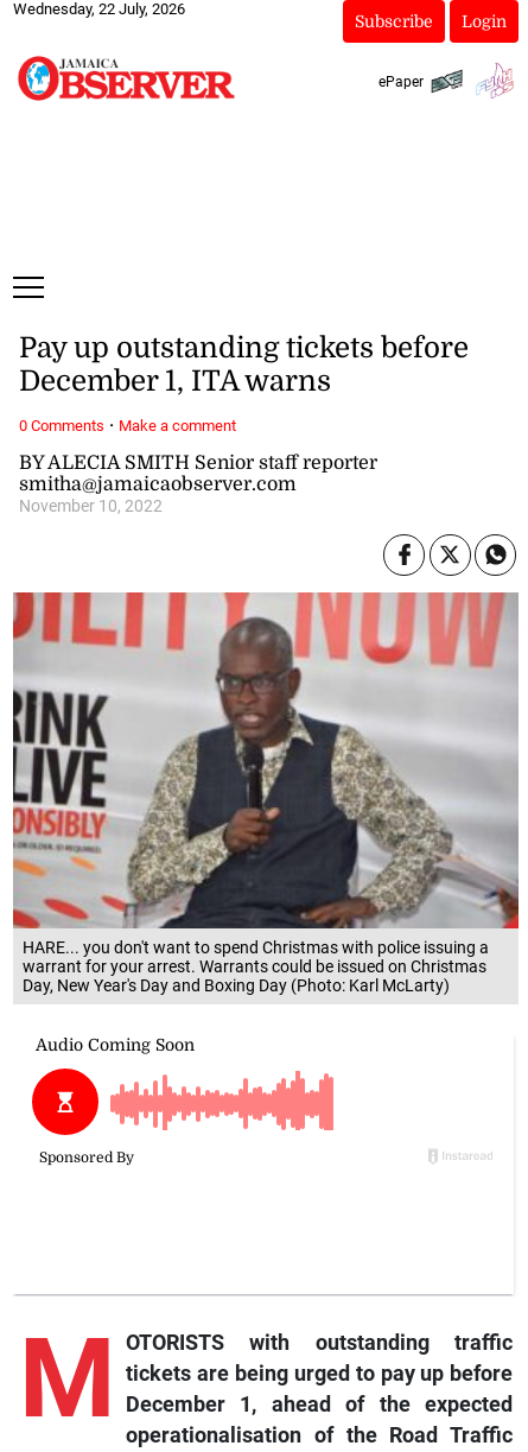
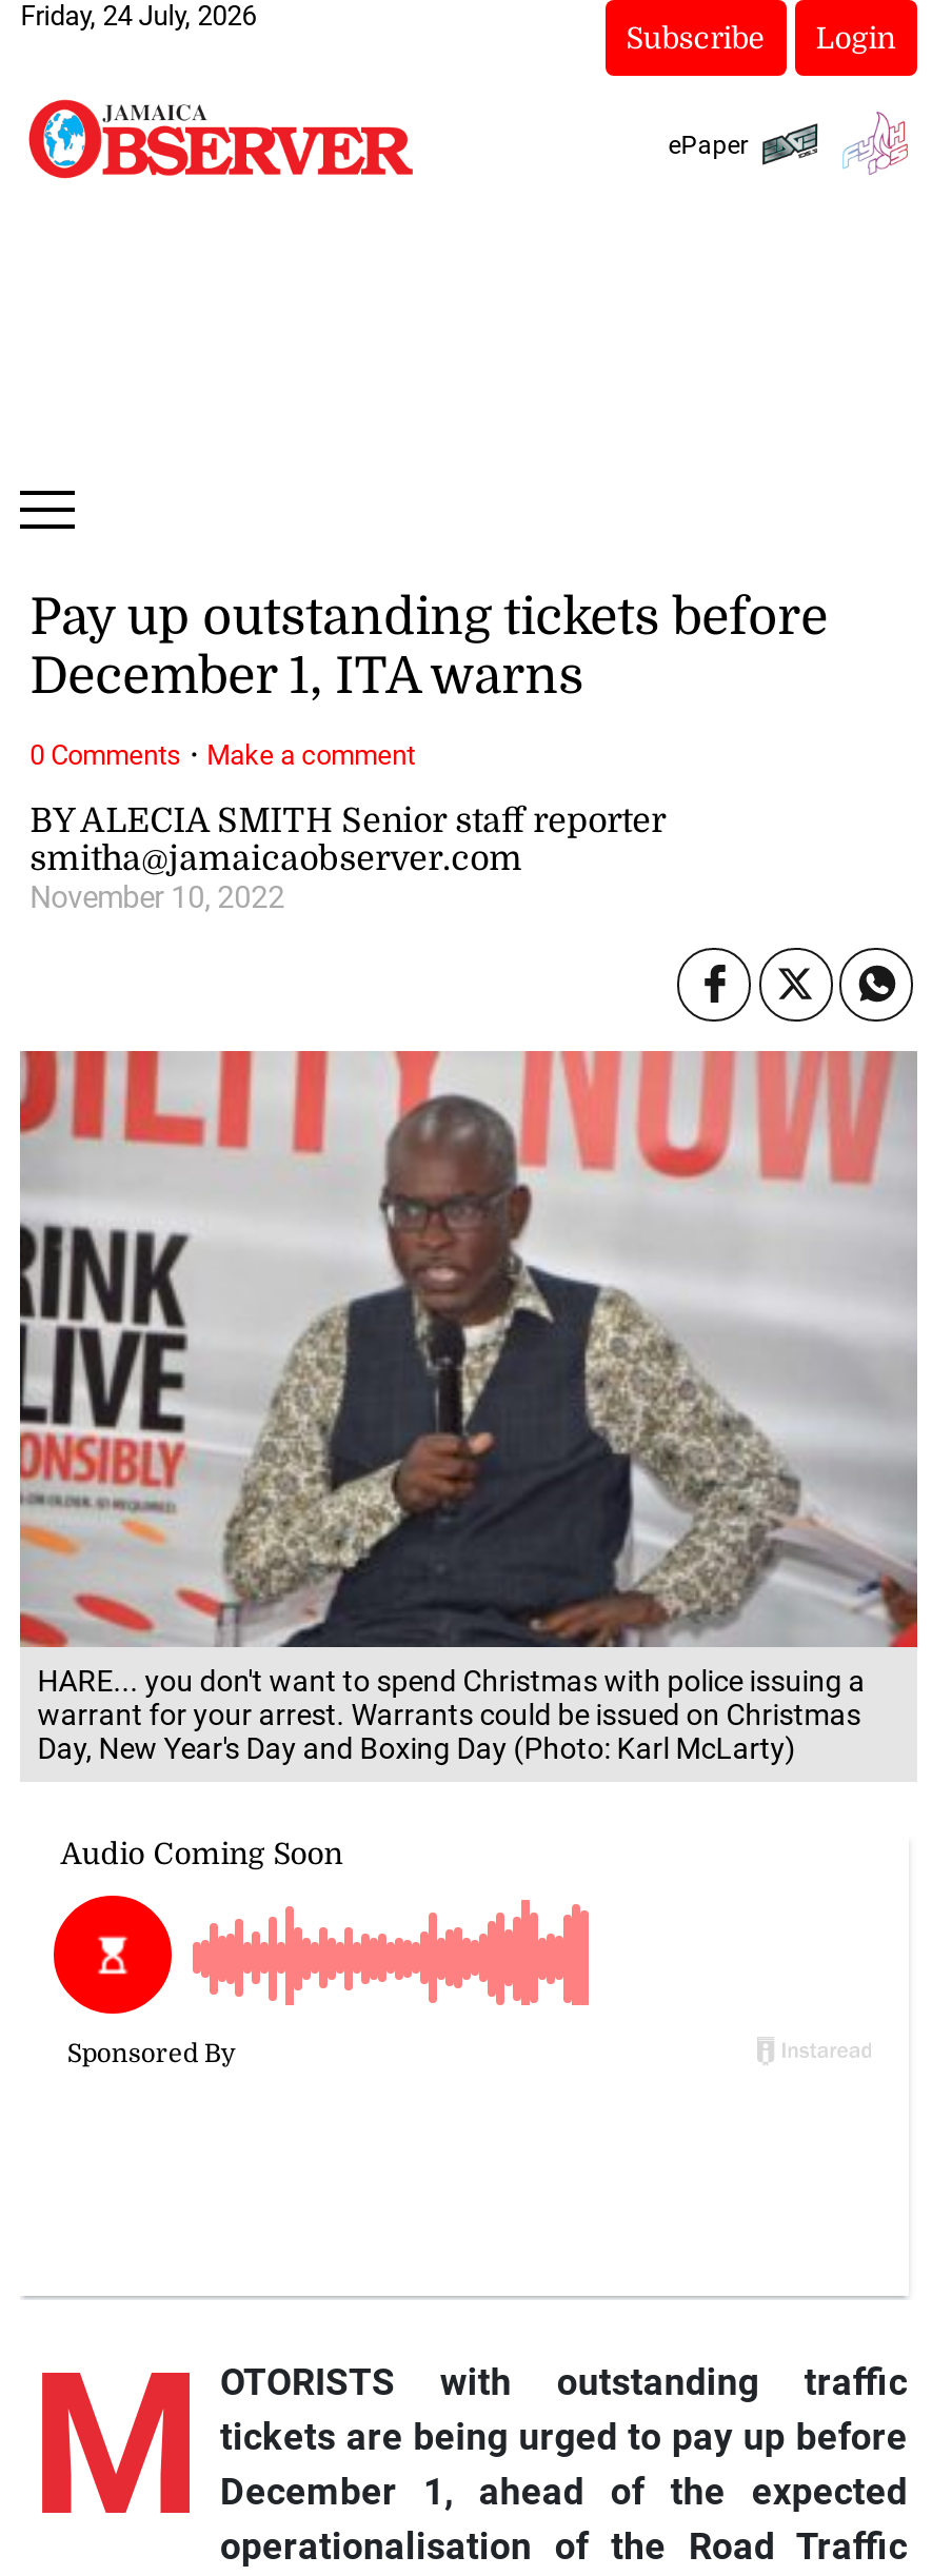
[13,0,185,18] Wednesday, 22 July, 2026 -> [20,0,256,32] Friday, 24 July, 2026

